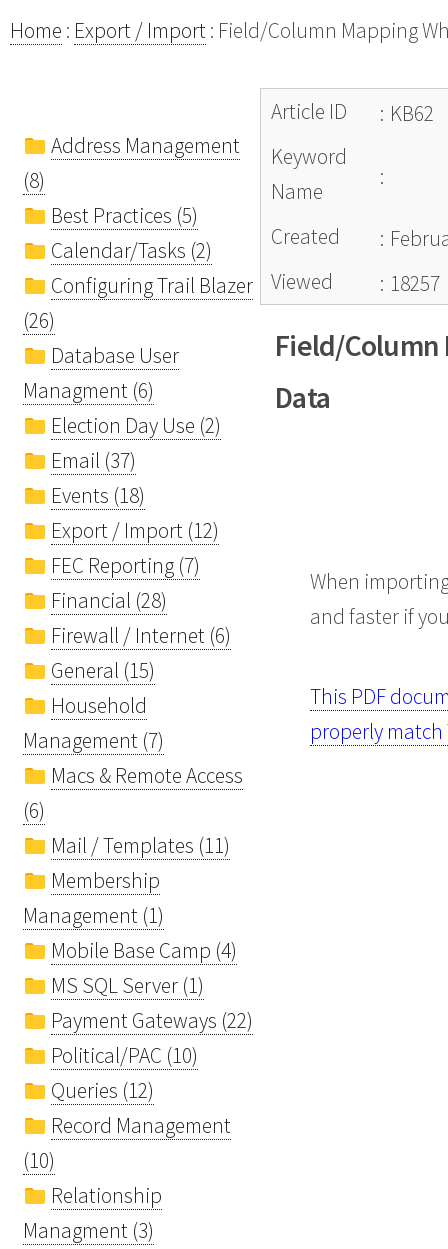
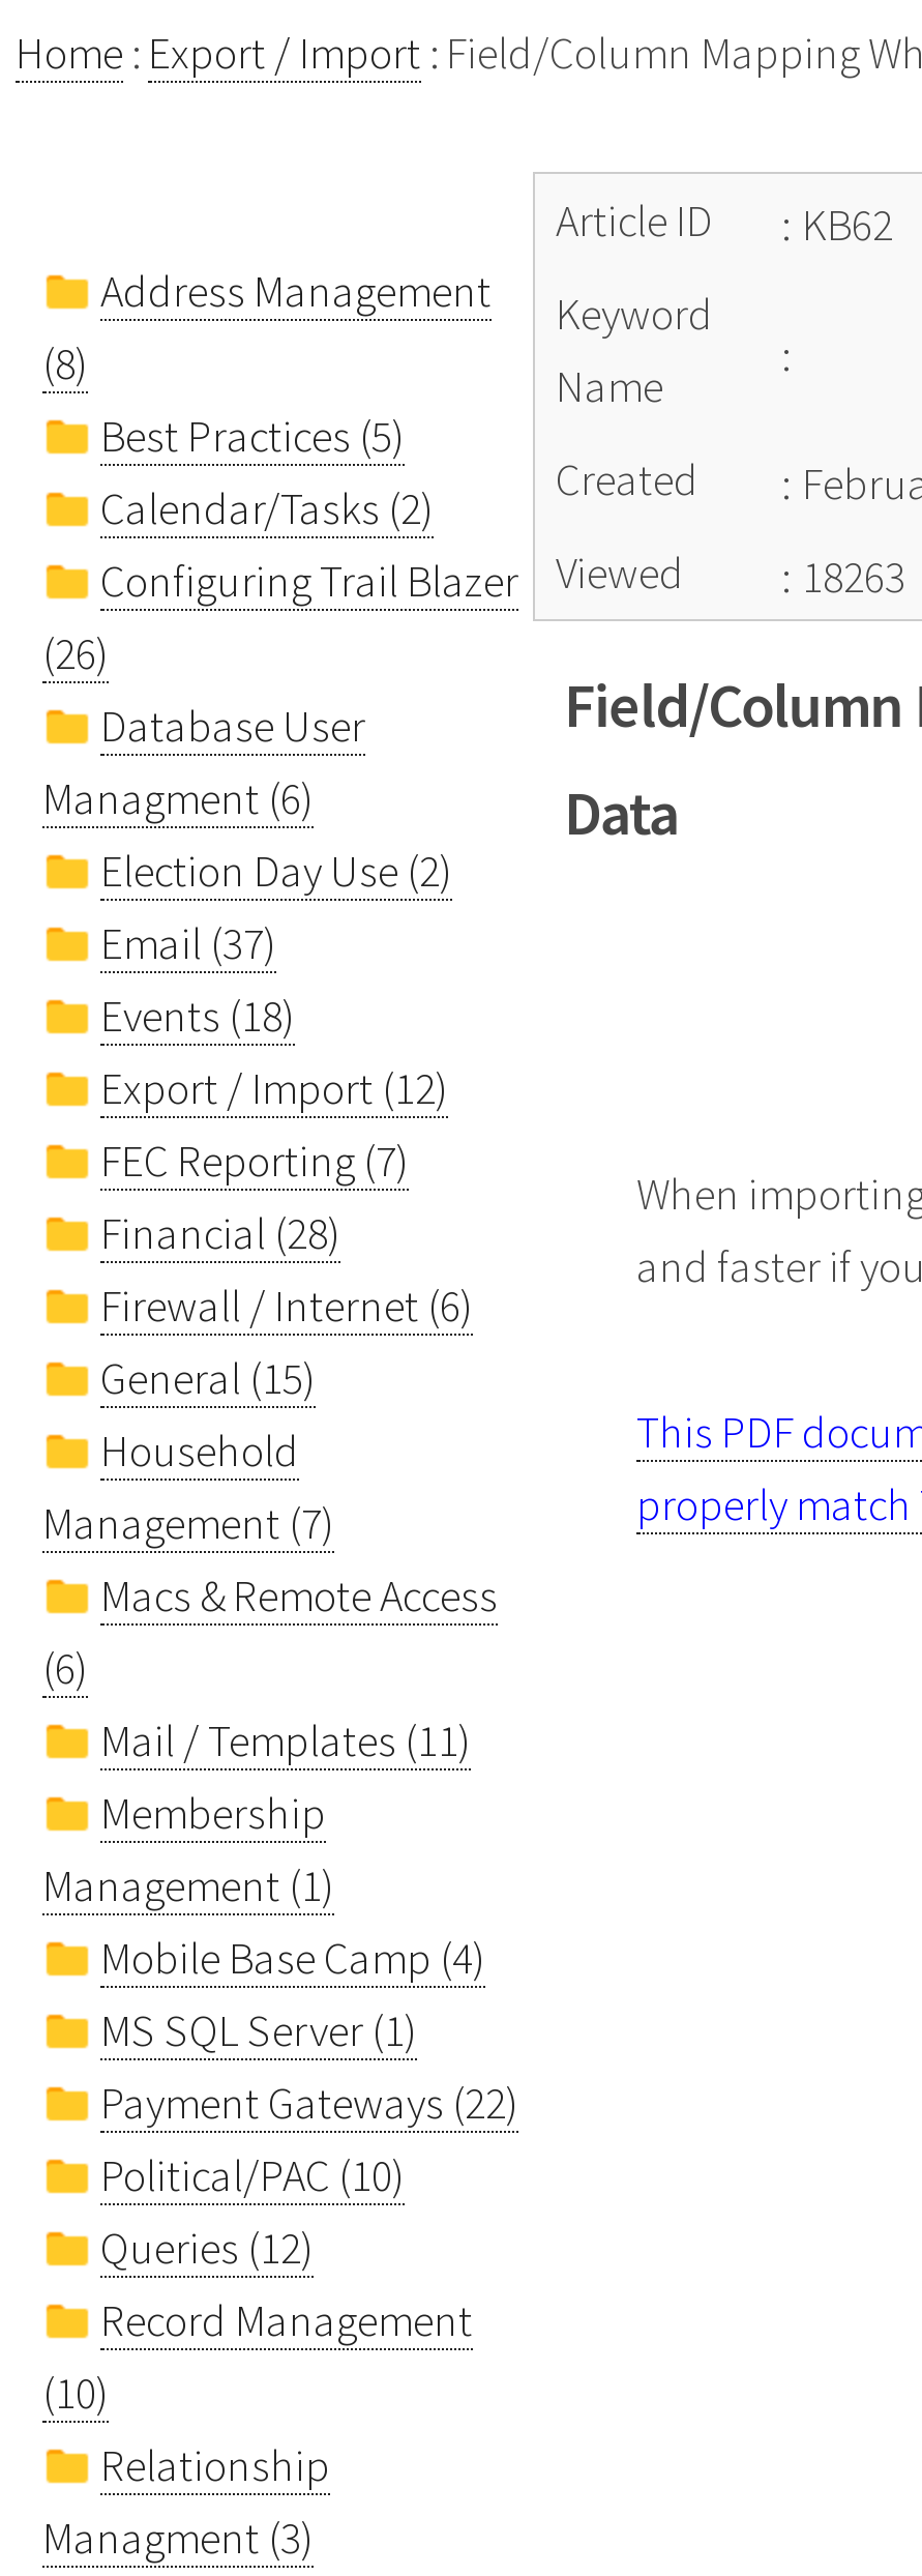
[51,267,440,298] Configuring Trail Blazer Viewed : 18257 -> [100,544,905,608] Configuring Trail Blazer Viewed : 18263

